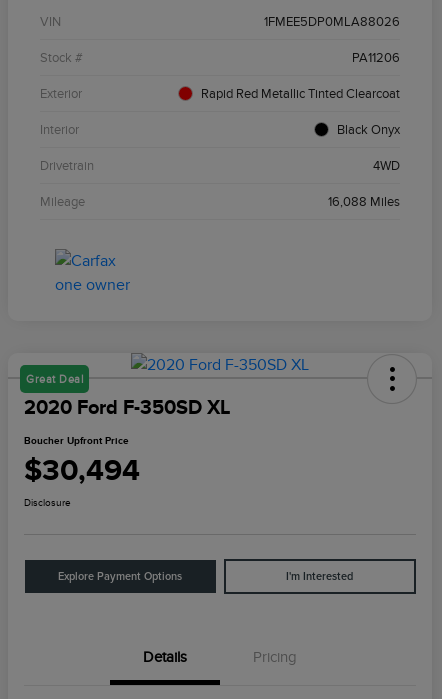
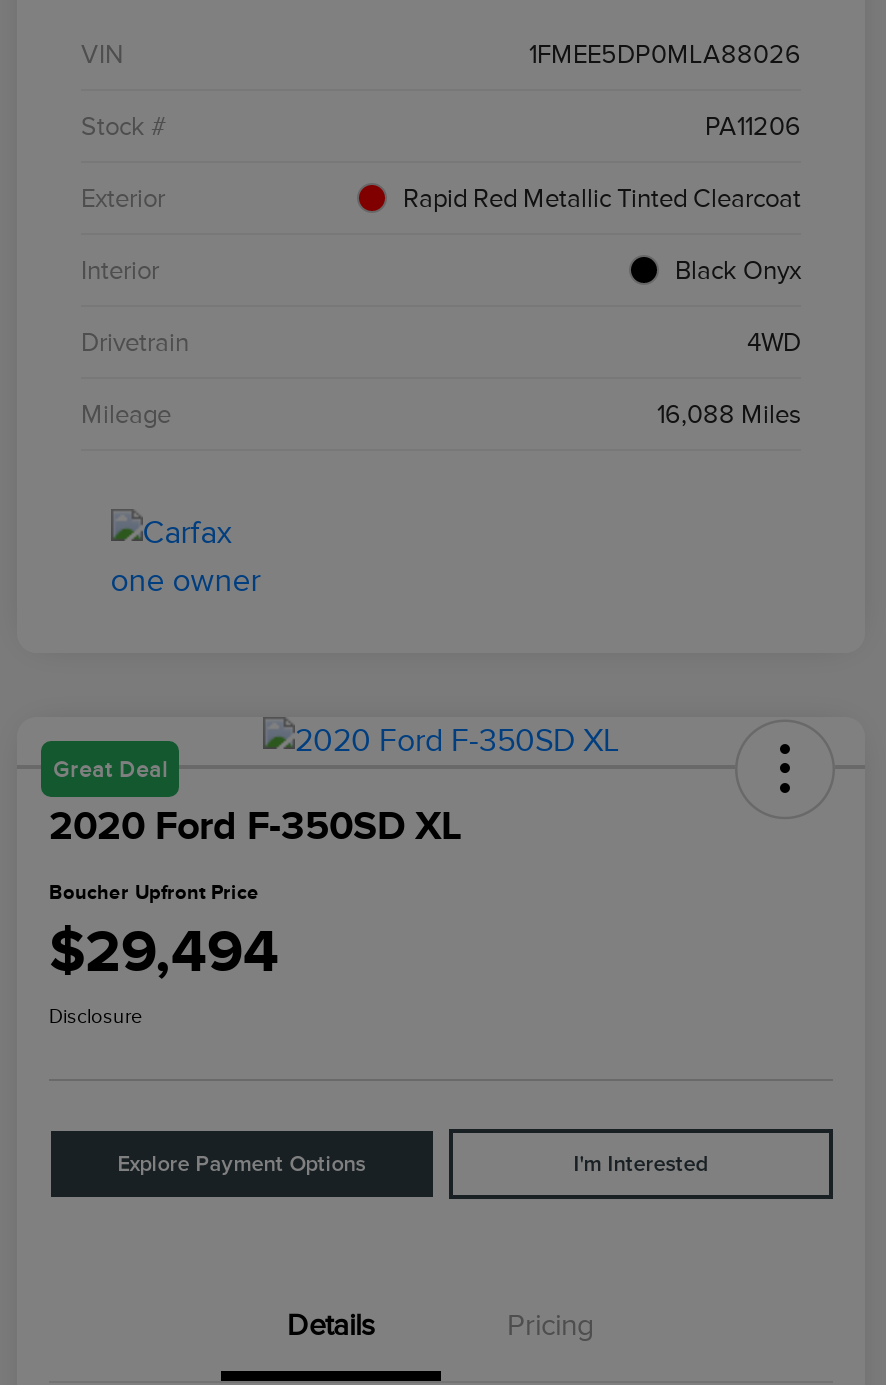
[24,453,140,487] $30,494 -> [49,917,279,985] $29,494

